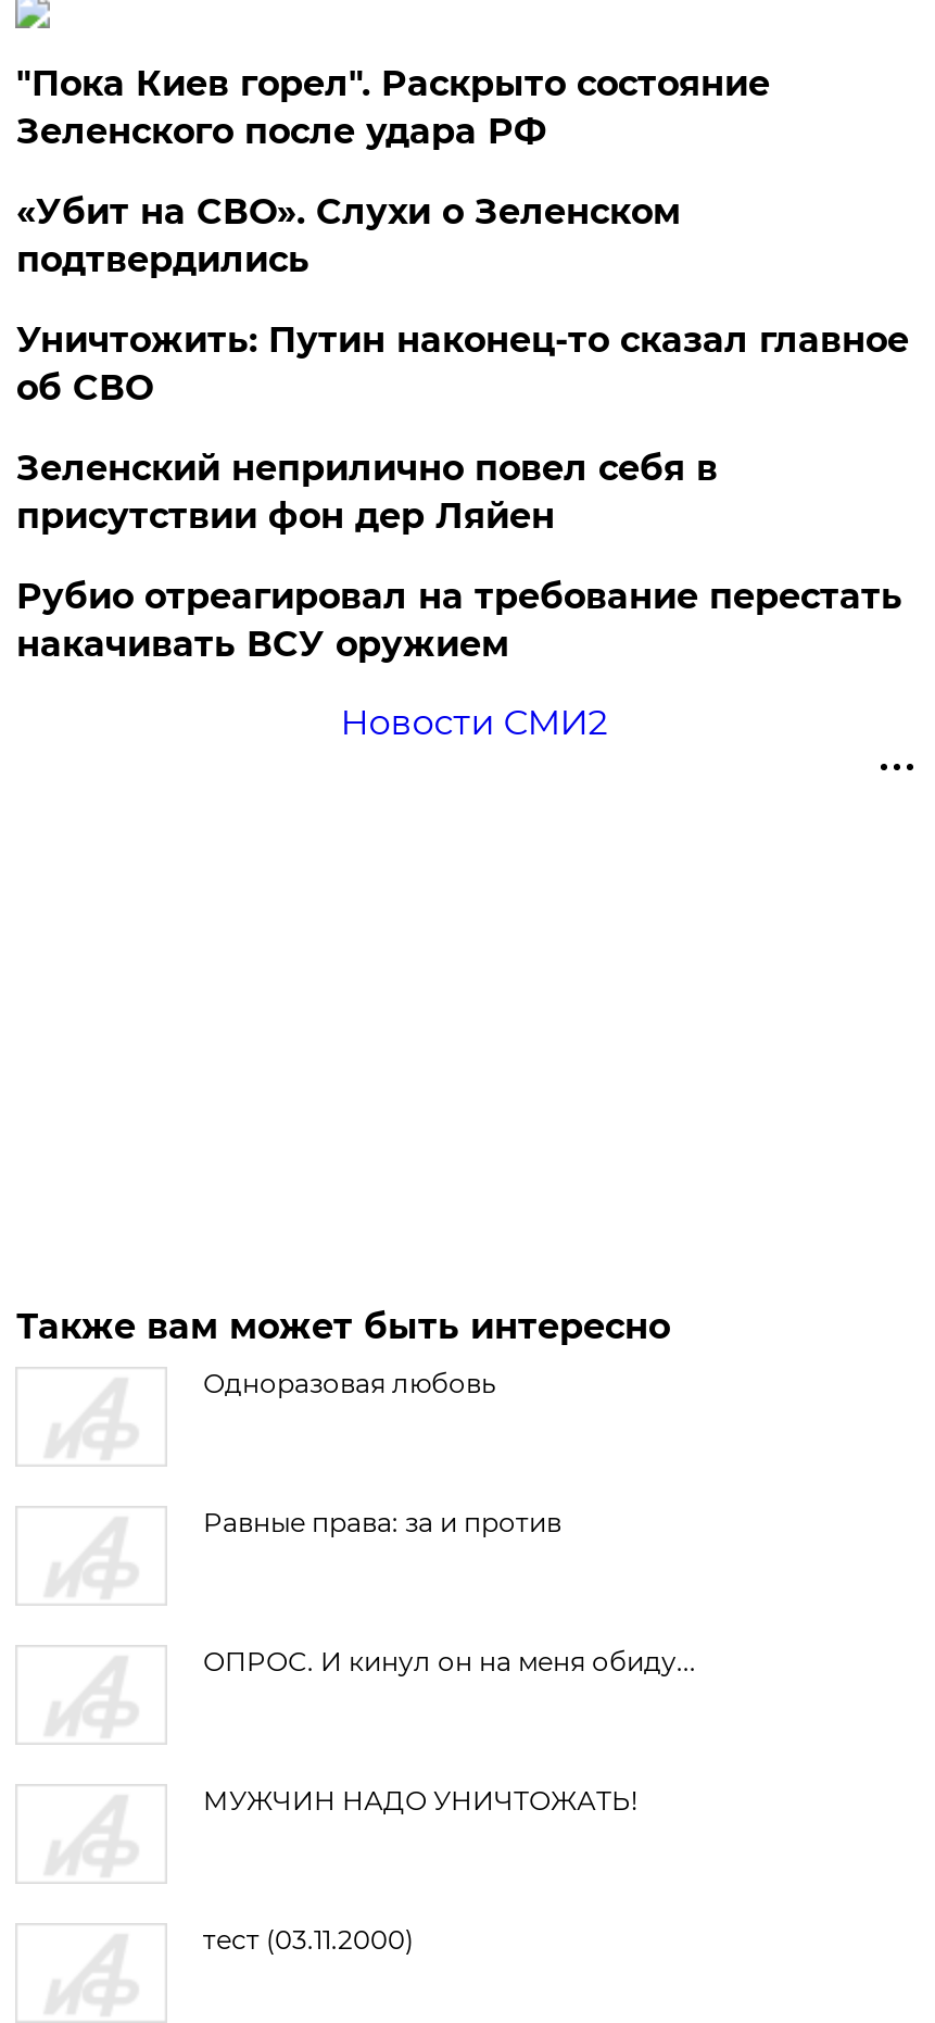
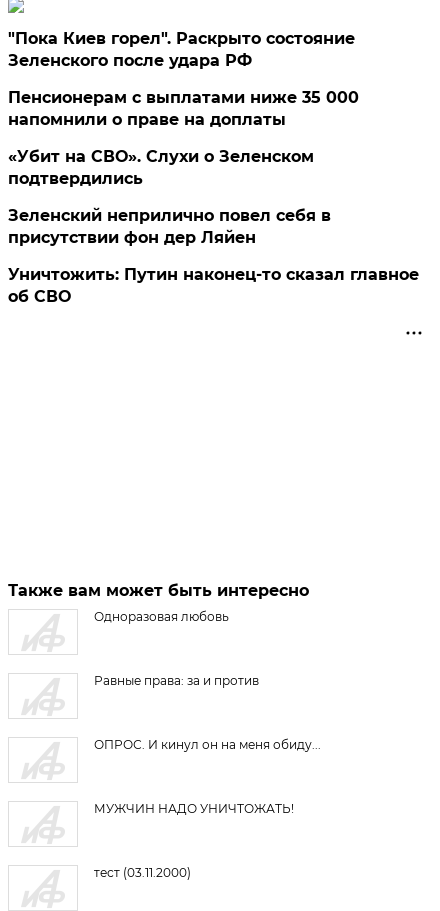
none -> [8,88,359,129] Пенсионерам с выплатами ниже 35 000 | напомнили о праве на доплаты
moved [16,191,681,280] -> [8,147,314,188]: «Убит на СВО». Слухи о Зеленском | подтвердились
moved [16,319,909,409] -> [8,265,419,306]: Уничтожить: Путин наконец-то сказал главное | об СВО
[16,576,902,743] Рубио отреагировал на требование перестать | накачивать ВСУ оружием | Новости СМИ2 -> none

